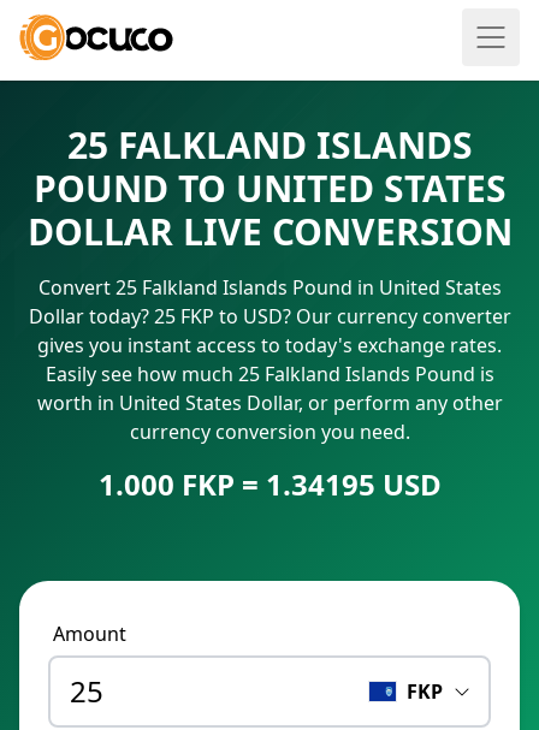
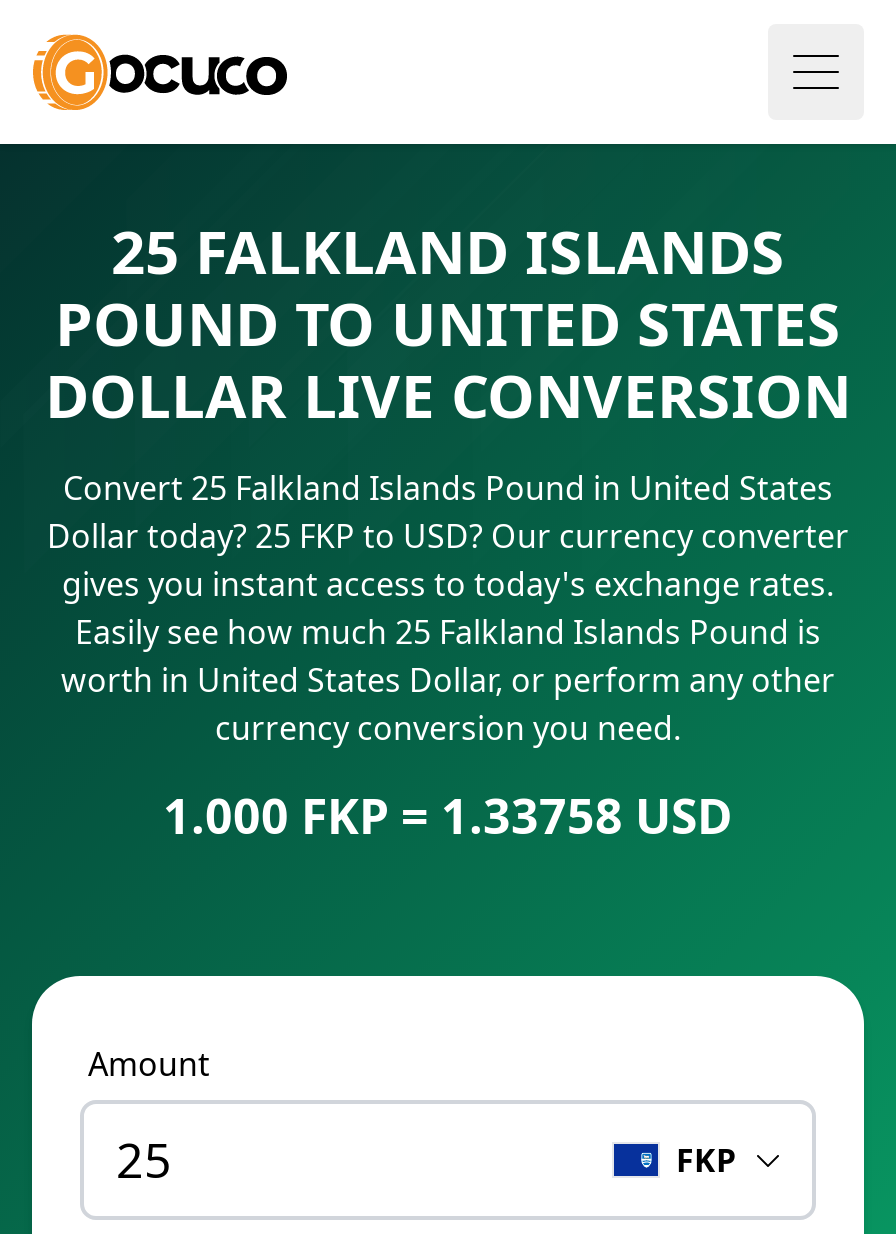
[98,464,441,504] 1.000 FKP = 1.34195 USD -> [163,782,733,848] 1.000 FKP = 1.33758 USD

